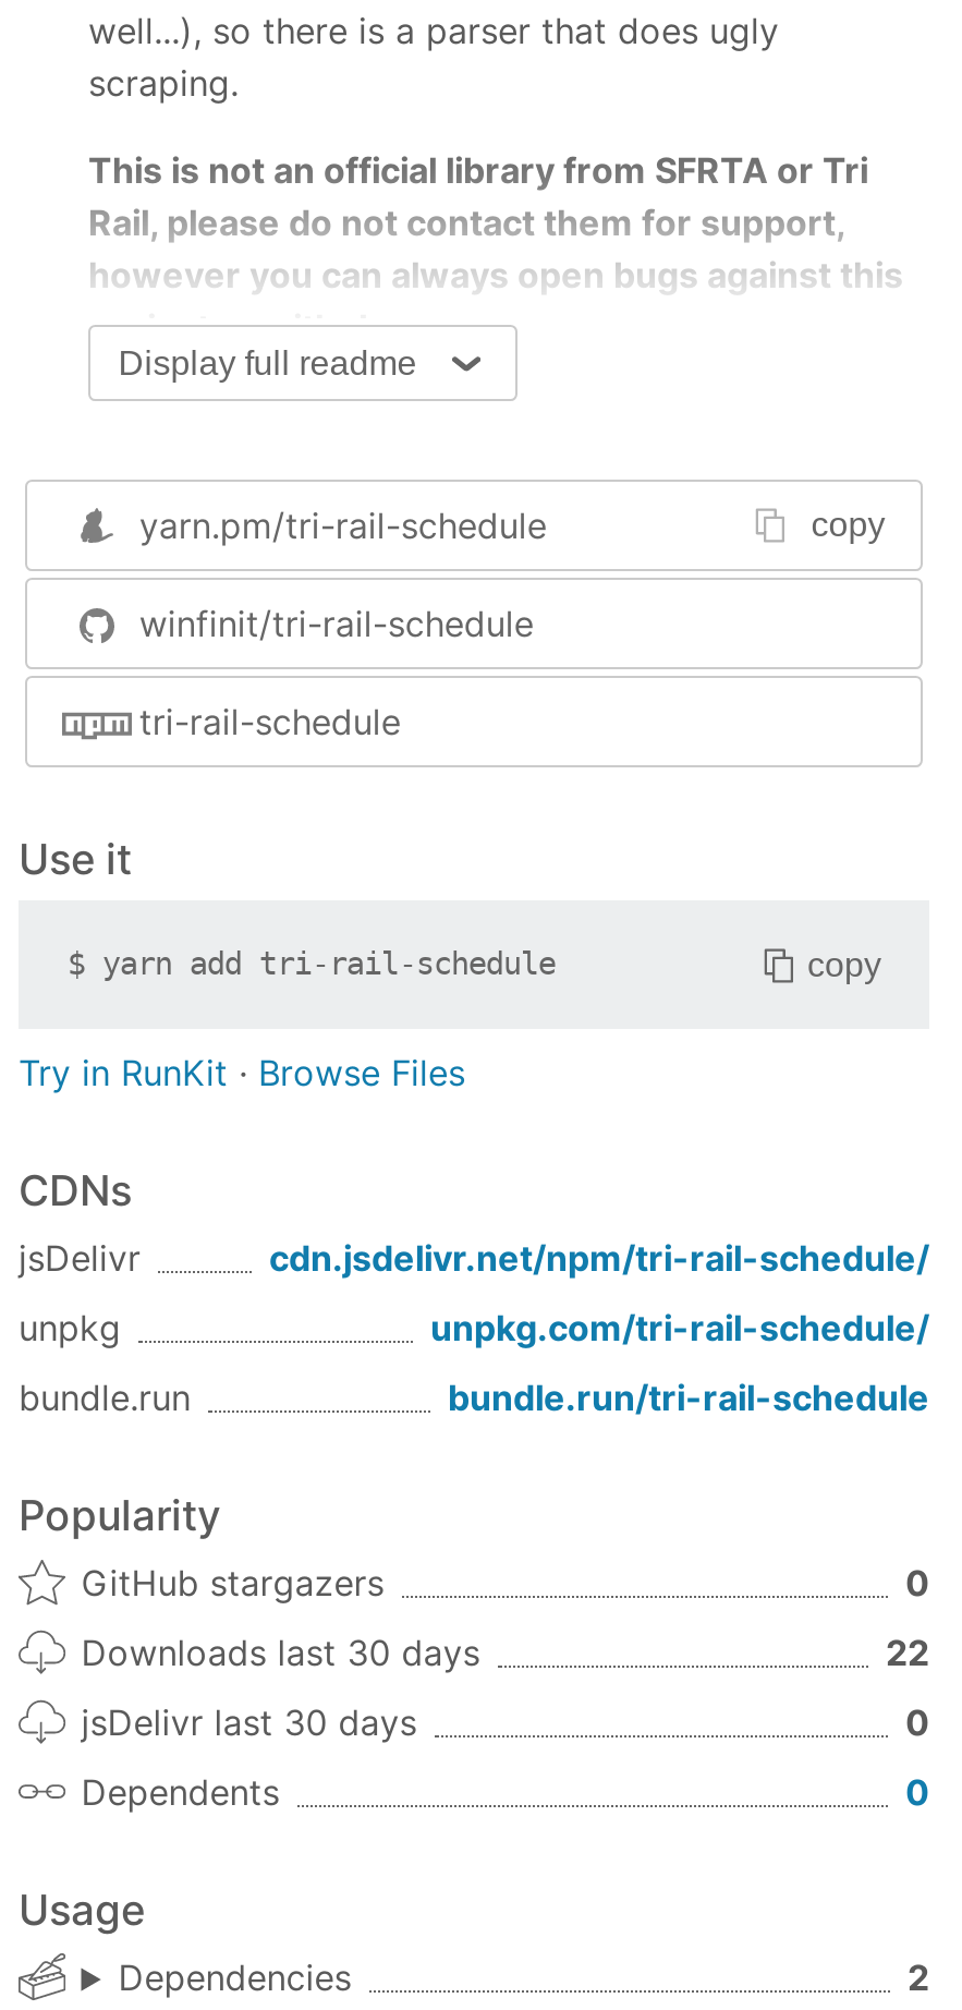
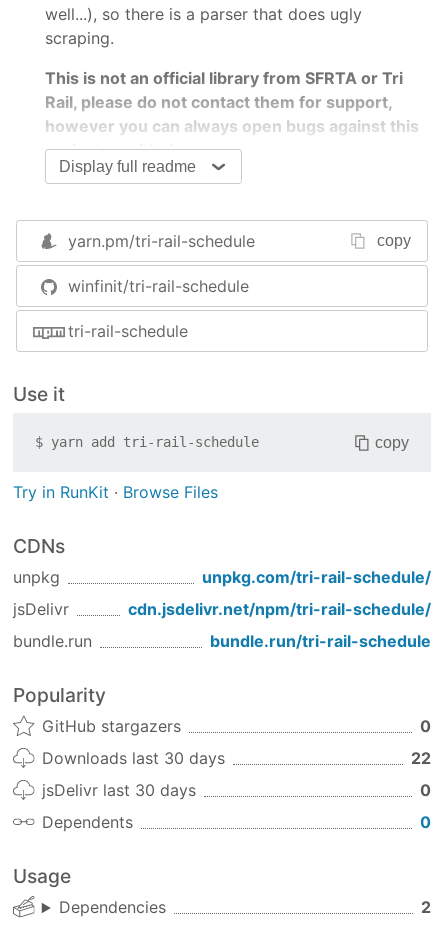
moved [19,1237,929,1280] -> [13,599,431,619]: jsDelivr | cdn.jsdelivr.net/npm/tri-rail-schedule/
moved [19,1306,929,1350] -> [13,567,431,587]: unpkg | unpkg.com/tri-rail-schedule/

